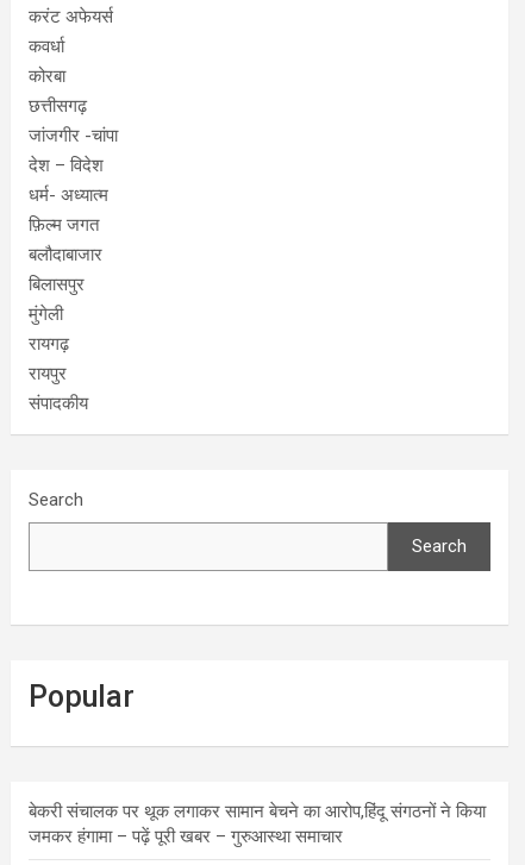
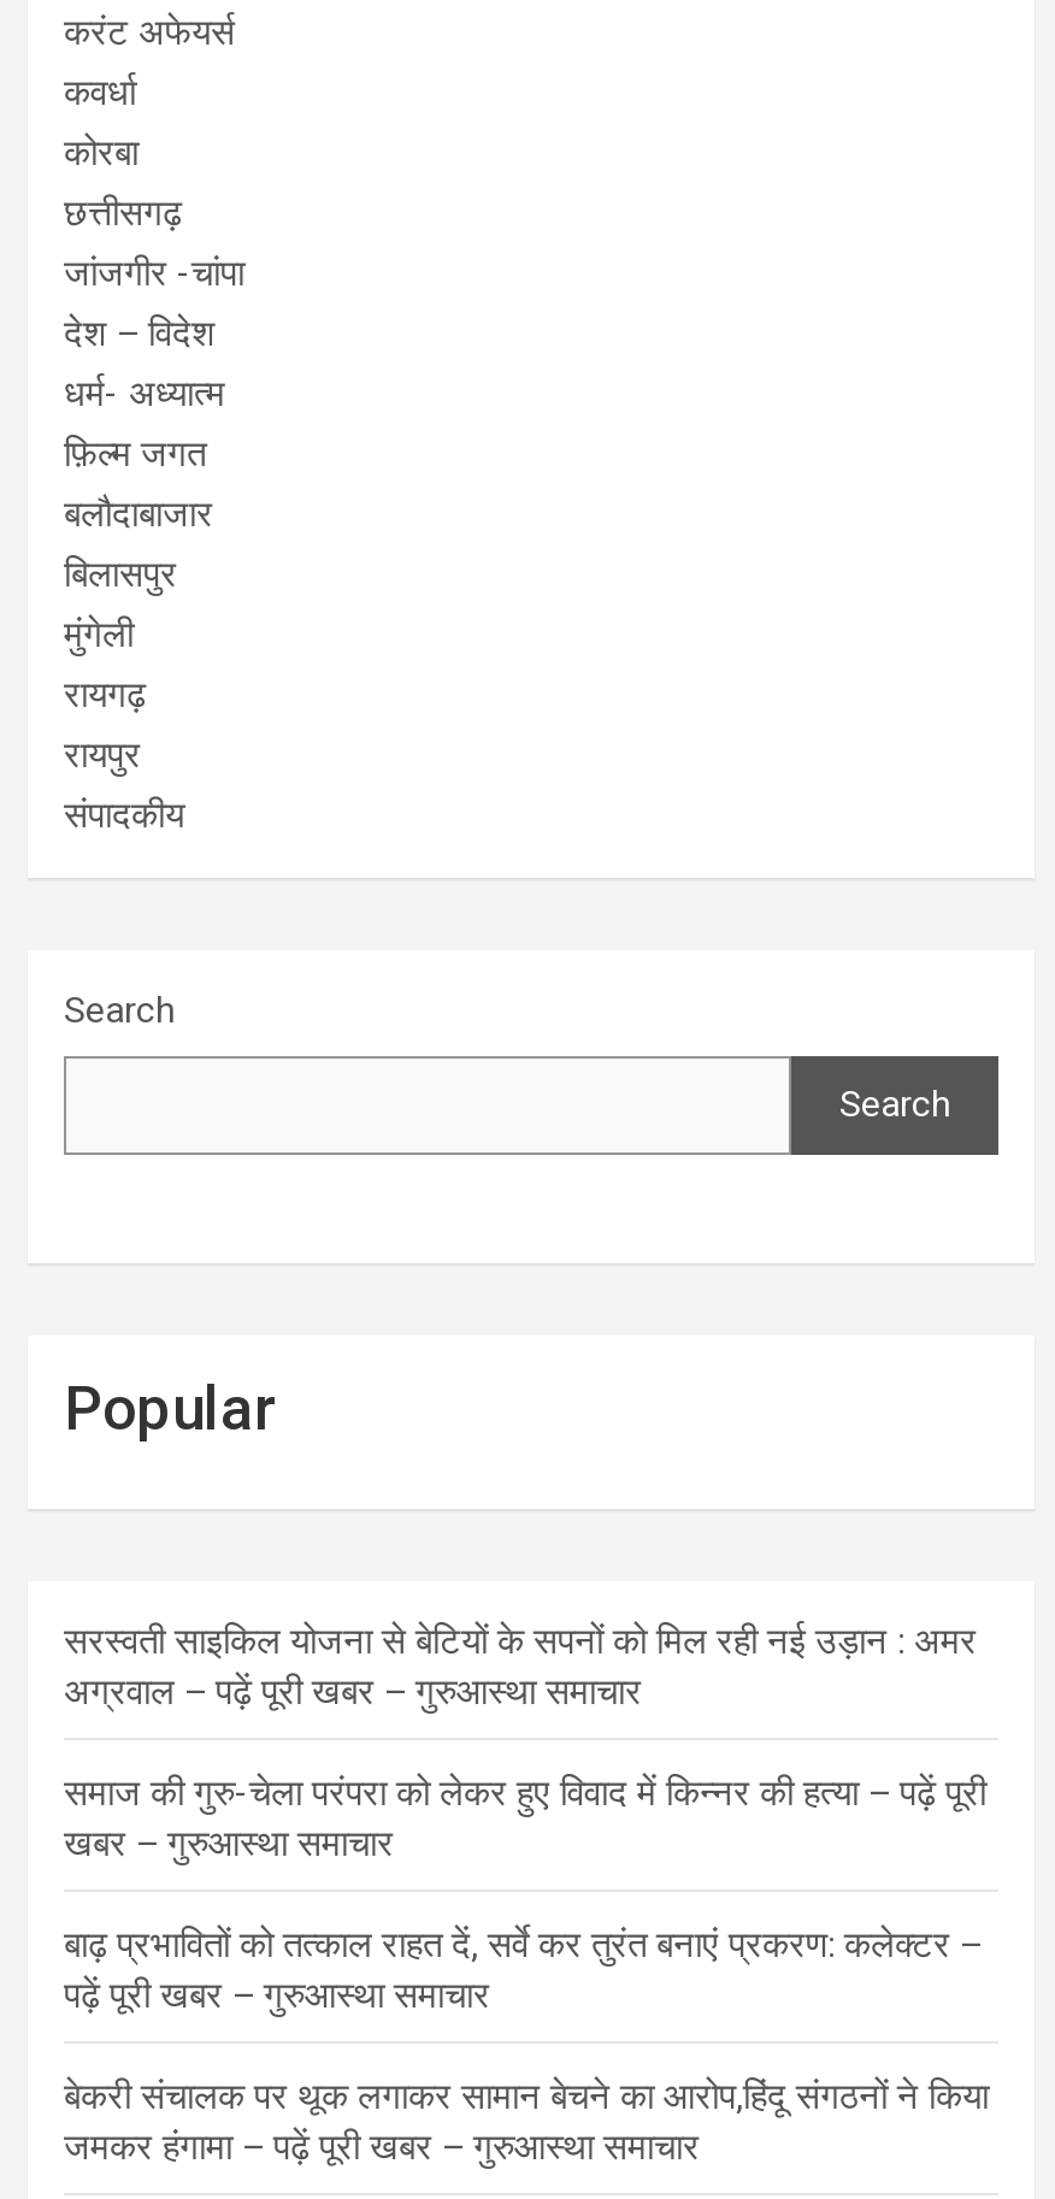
none -> [64,1620,986,2017] सरस्वती साइकिल योजना से बेटियों के सपनों को मिल रही नई उड़ान : अमर | अग्रवाल – पढ़ें पूरी खबर – गुरुआस्था समाचार | समाज की गुरु-चेला परंपरा को लेकर हुए विवाद में किन्नर की हत्या – पढ़ें पूरी | खबर – गुरुआस्था समाचार | बाढ़ प्रभावितों को तत्काल राहत दें, सर्वे कर तुरंत बनाएं प्रकरण: कलेक्टर – | पढ़ें पूरी खबर – गुरुआस्था समाचार

